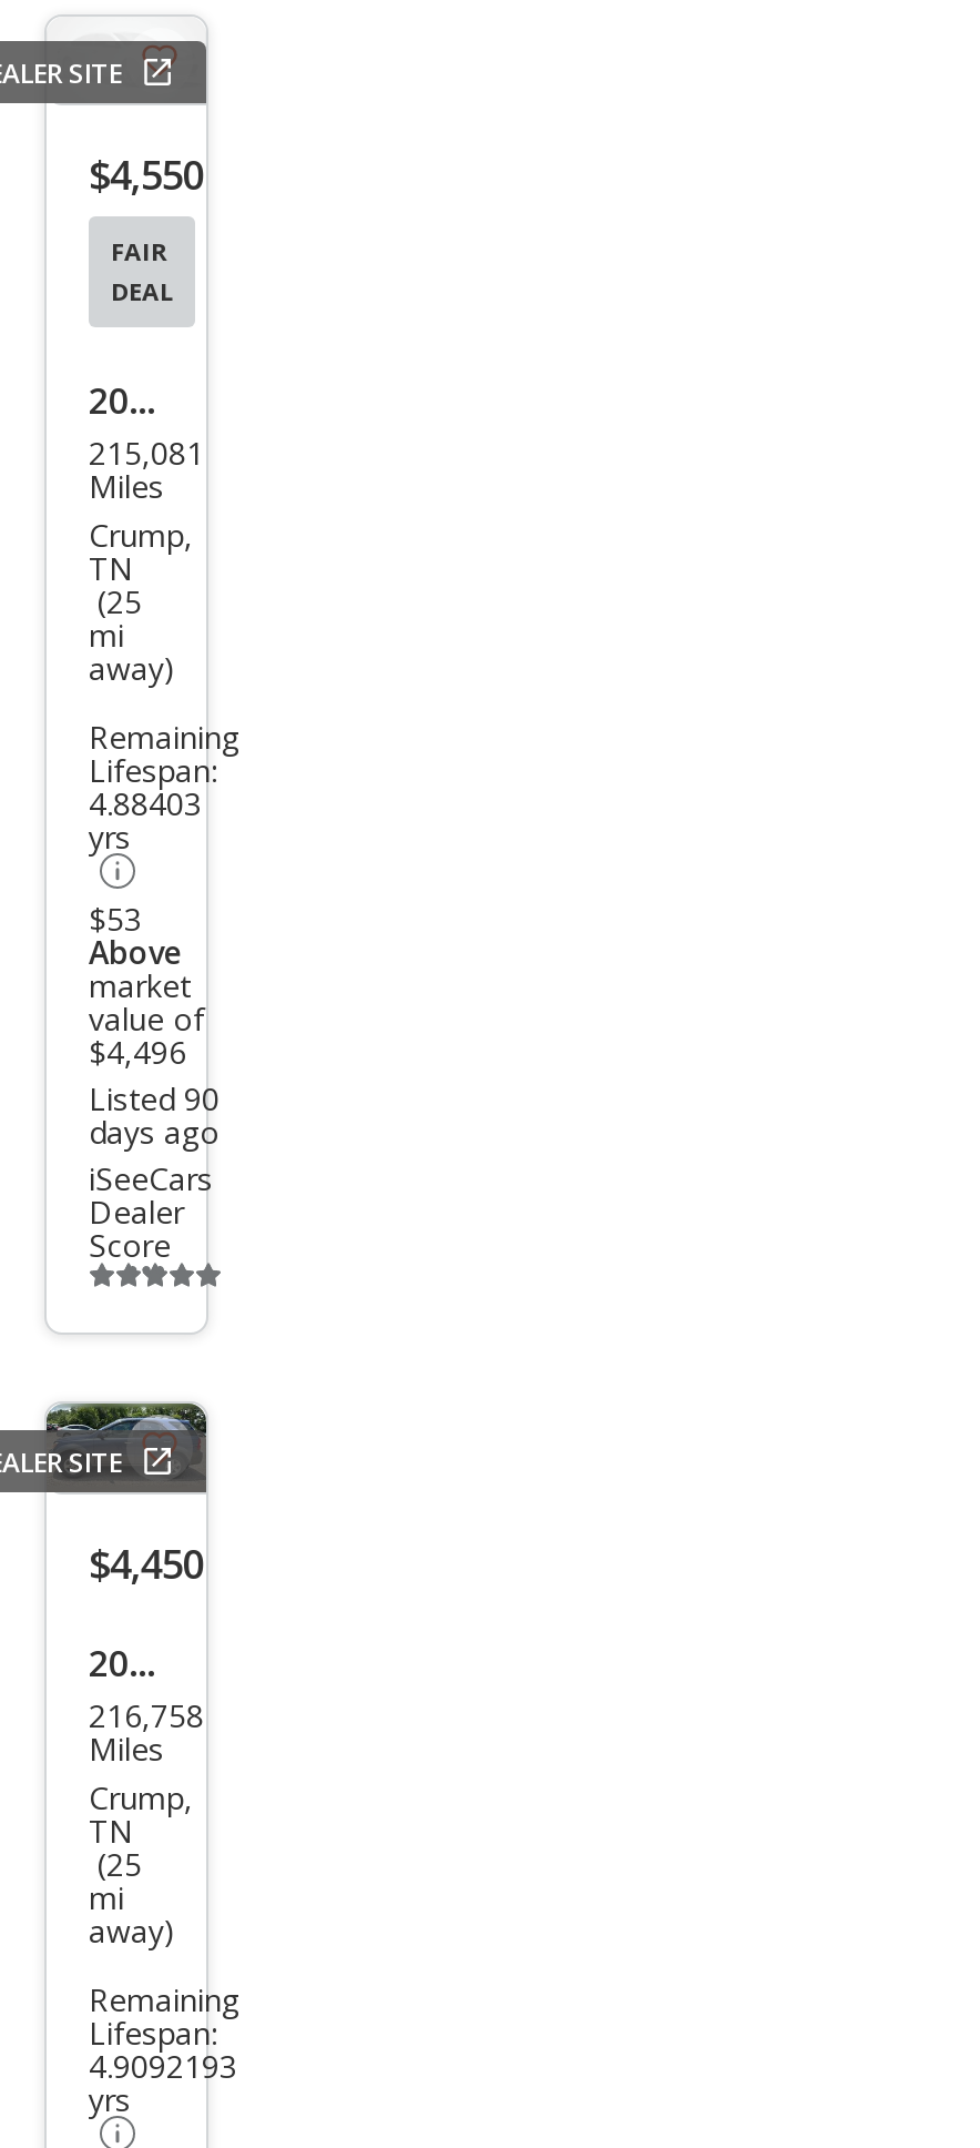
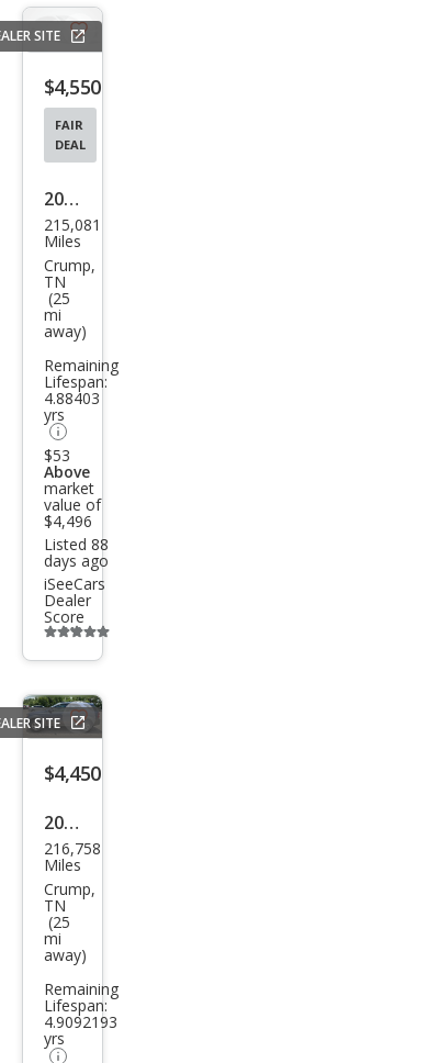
[89,1078,220,1120] Listed 90 -> [44,534,109,554] Listed 88

